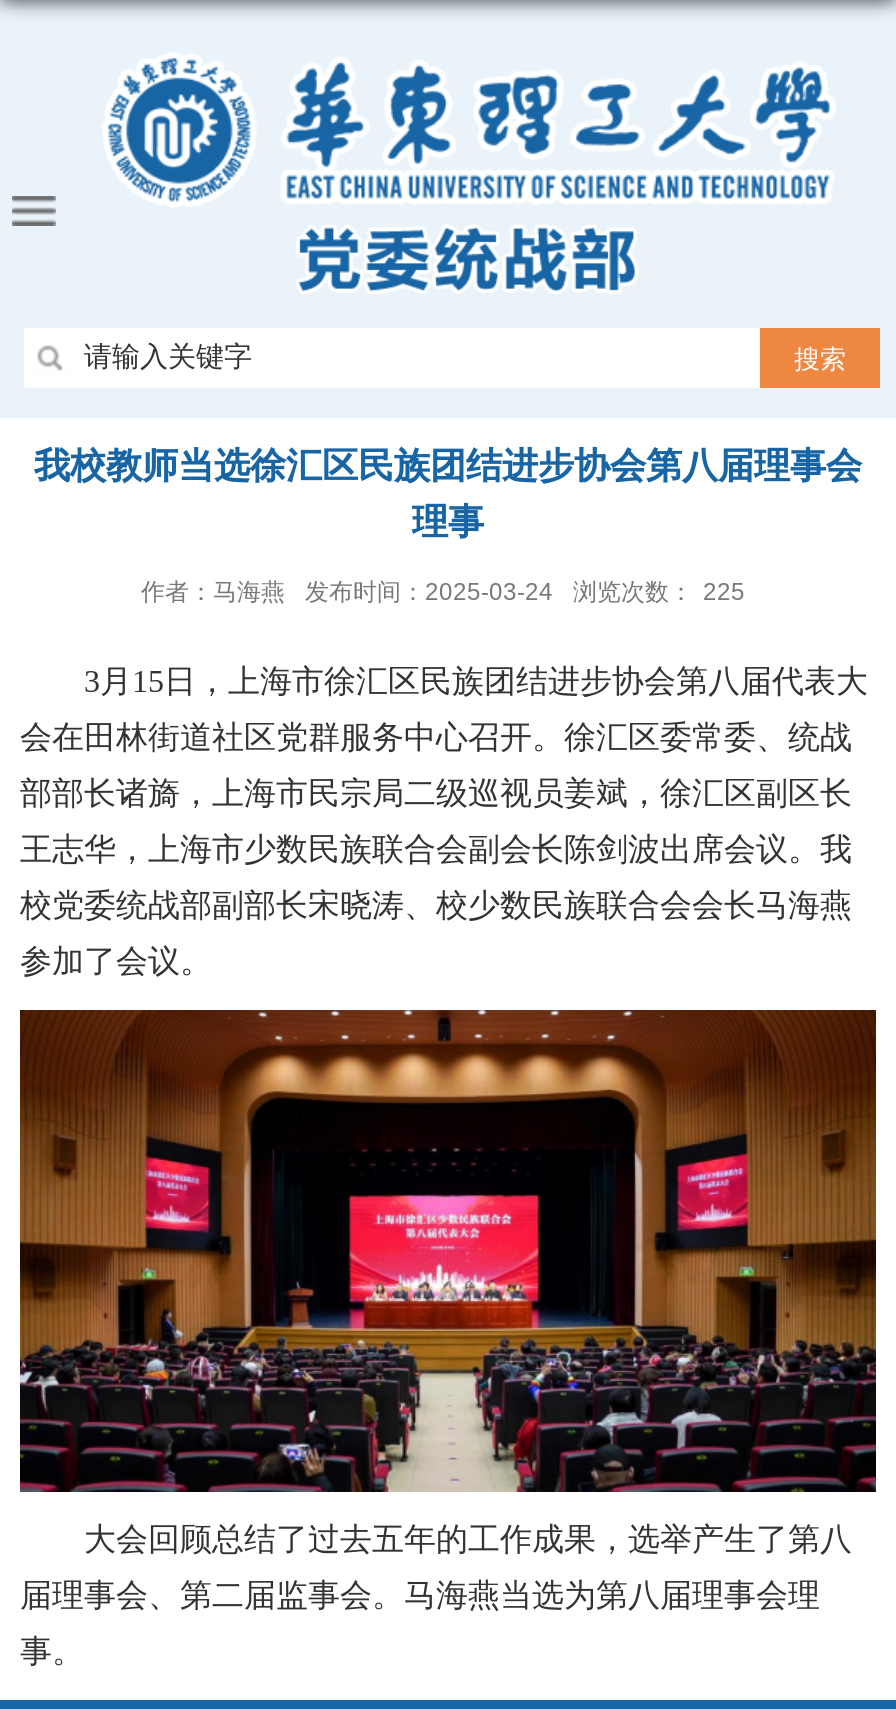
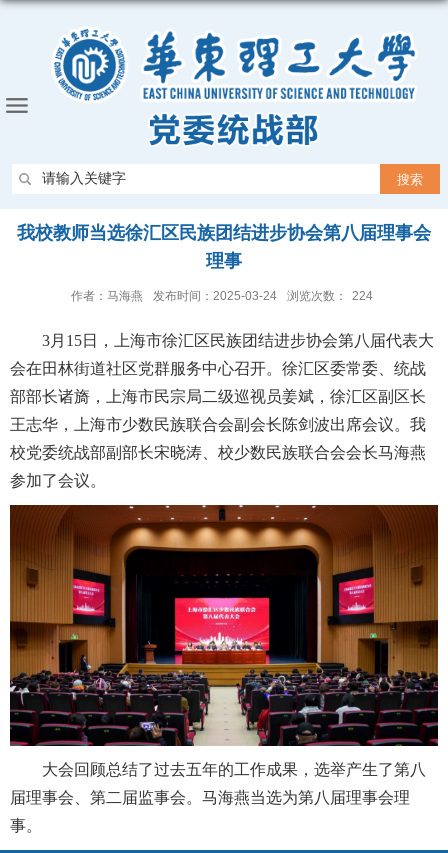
[141,578,745,606] 作者：马海燕 发布时间：2025-03-24 浏览次数： 225 -> [70,289,372,303] 作者：马海燕 发布时间：2025-03-24 浏览次数： 224

